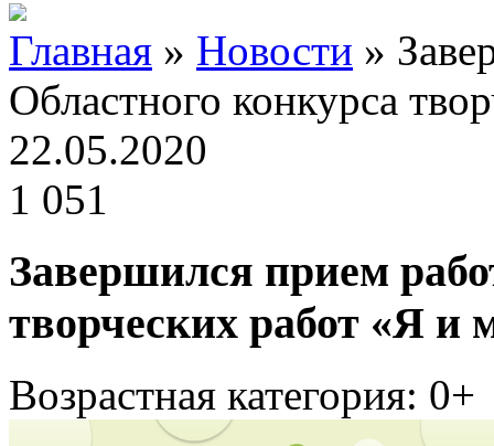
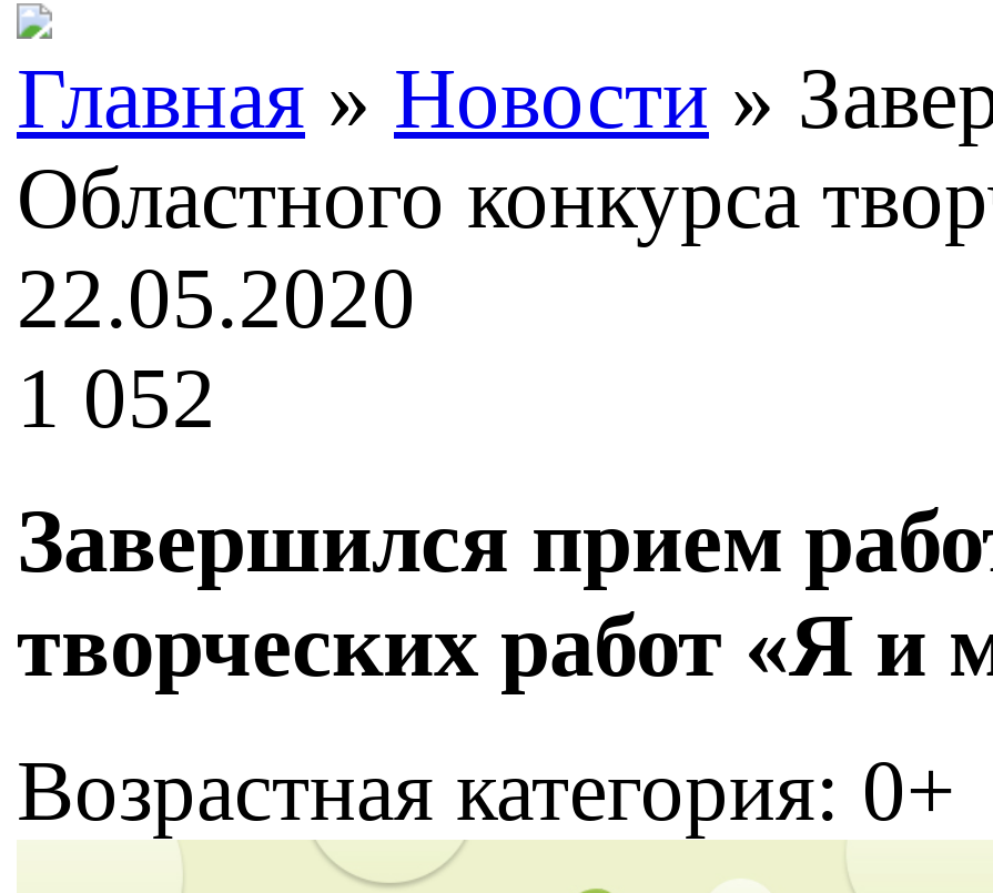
[9,175,108,223] 1 051 -> [17,349,216,444] 1 052

